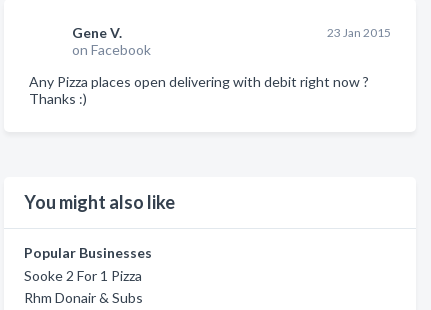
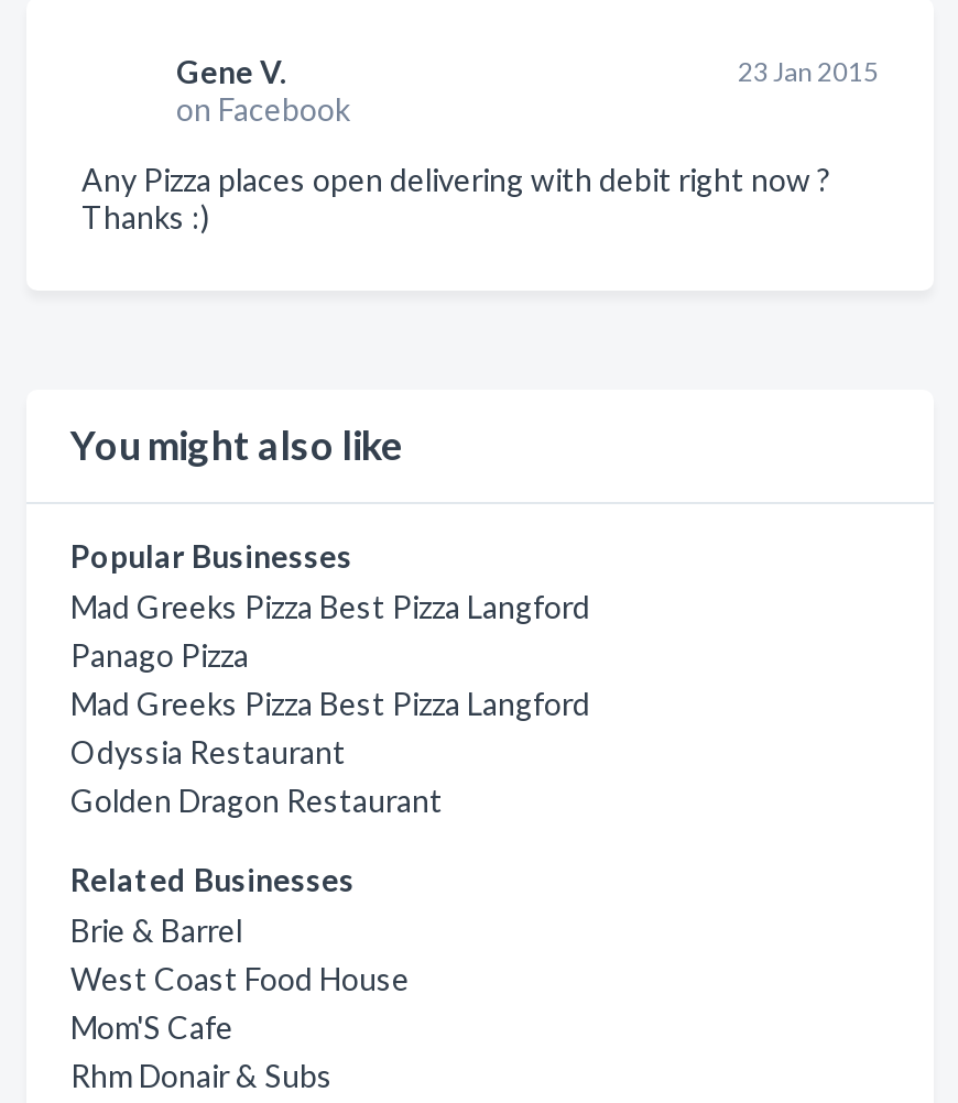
[24,267,142,284] Sooke 2 For 1 Pizza -> [70,588,590,1046] Mad Greeks Pizza Best Pizza Langford | Panago Pizza | Mad Greeks Pizza Best Pizza Langford | Odyssia Restaurant | Golden Dragon Restaurant | Related Businesses | Brie & Barrel | West Coast Food House | Mom'S Cafe

